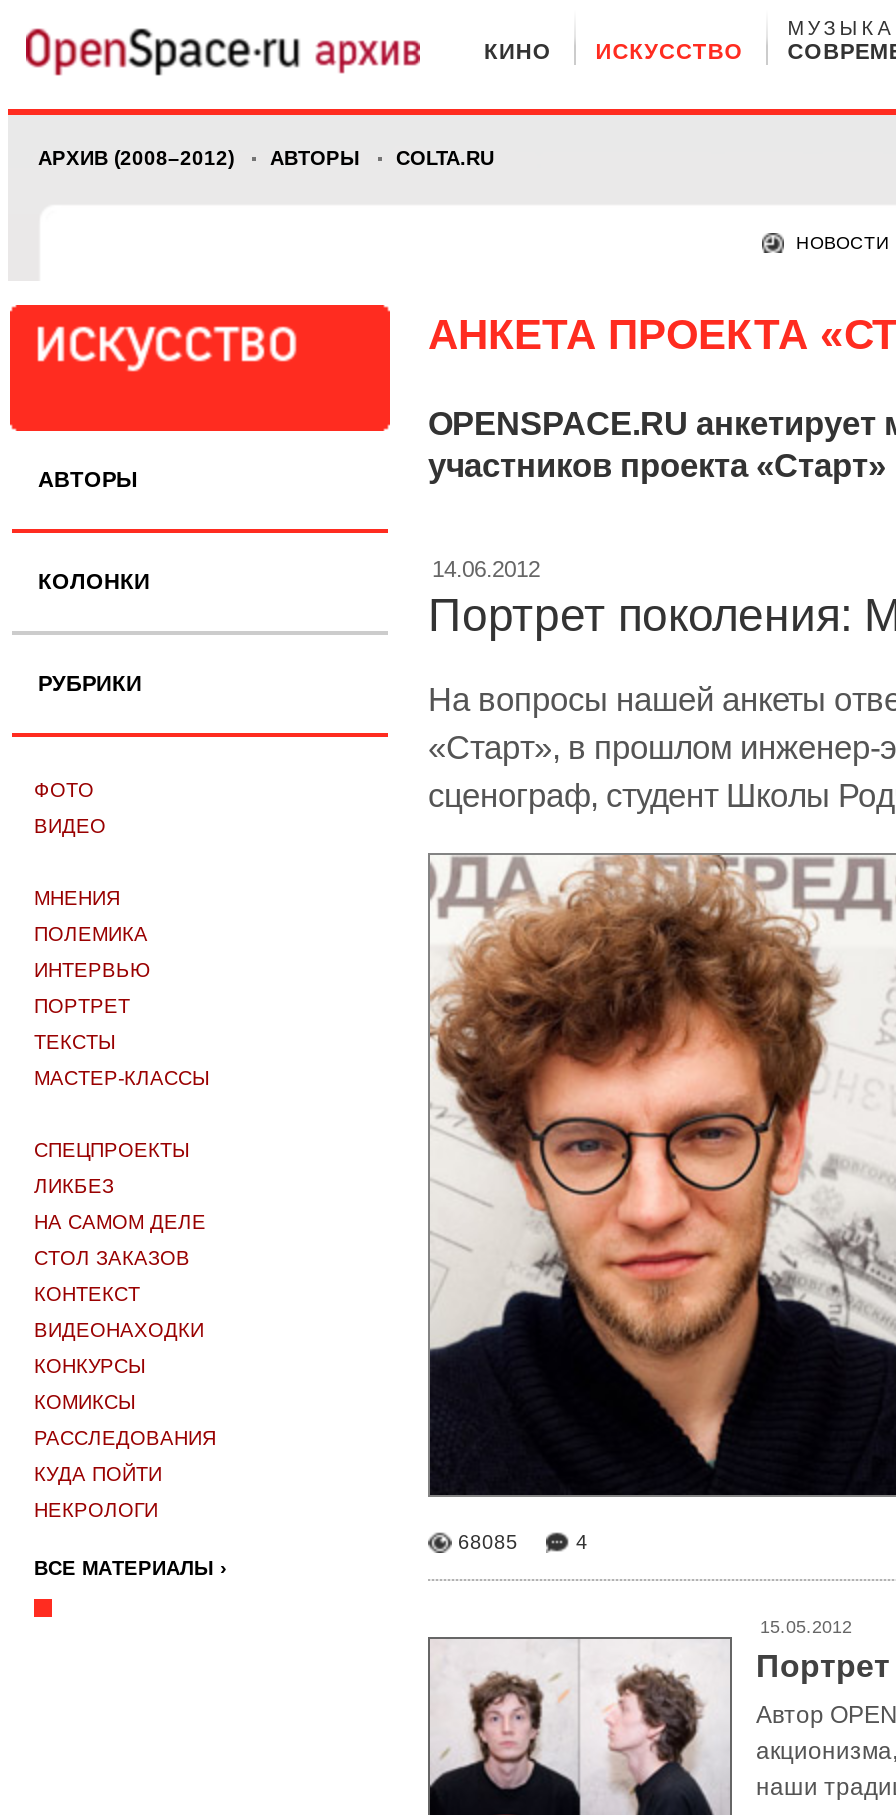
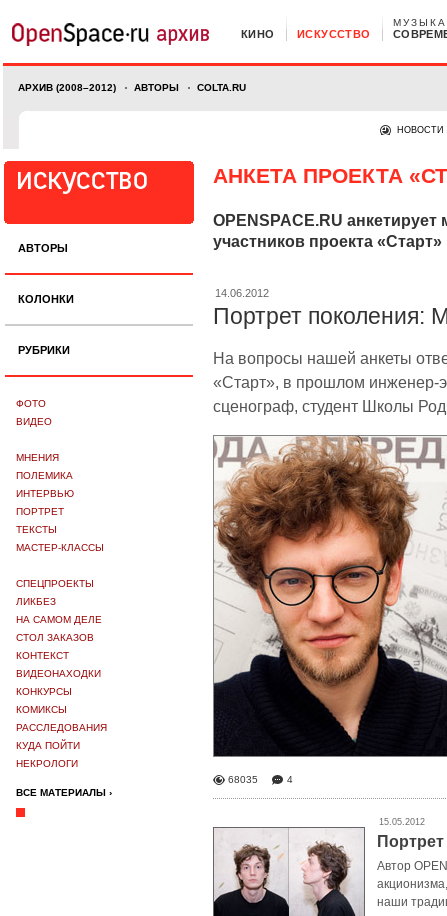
[458,1531,518,1553] 68085 -> [228,774,258,785] 68035

